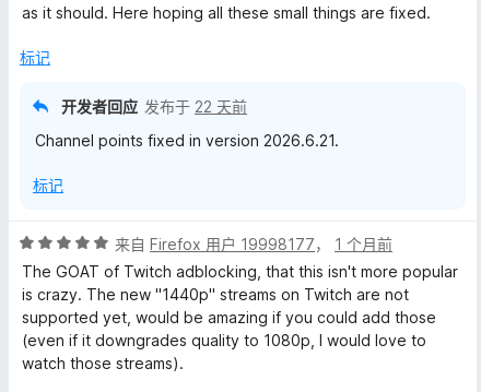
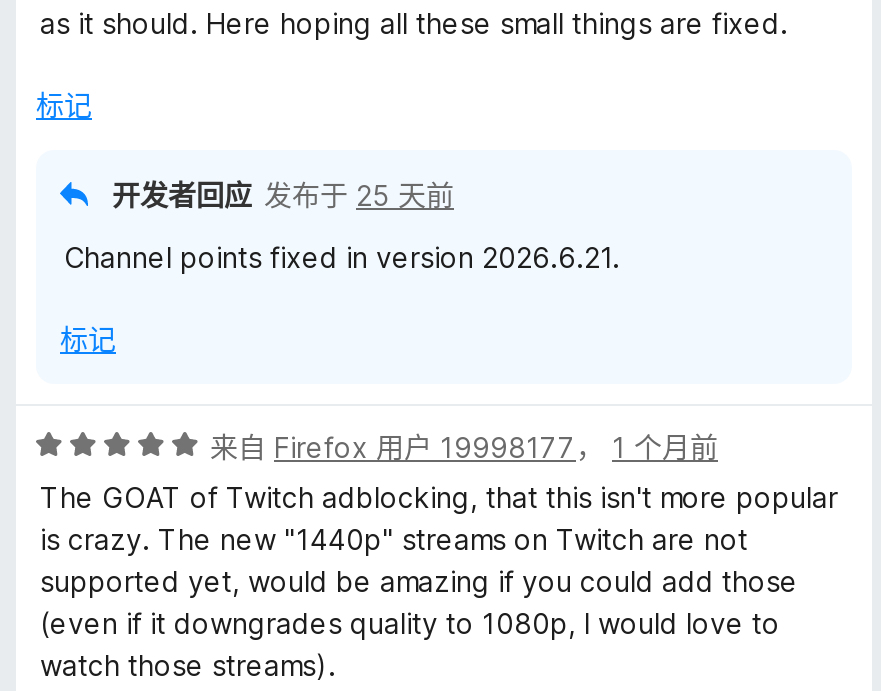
[61,97,247,116] 开发者回应 发布于22 天前 -> [112,178,454,212] 开发者回应 发布于25 天前

